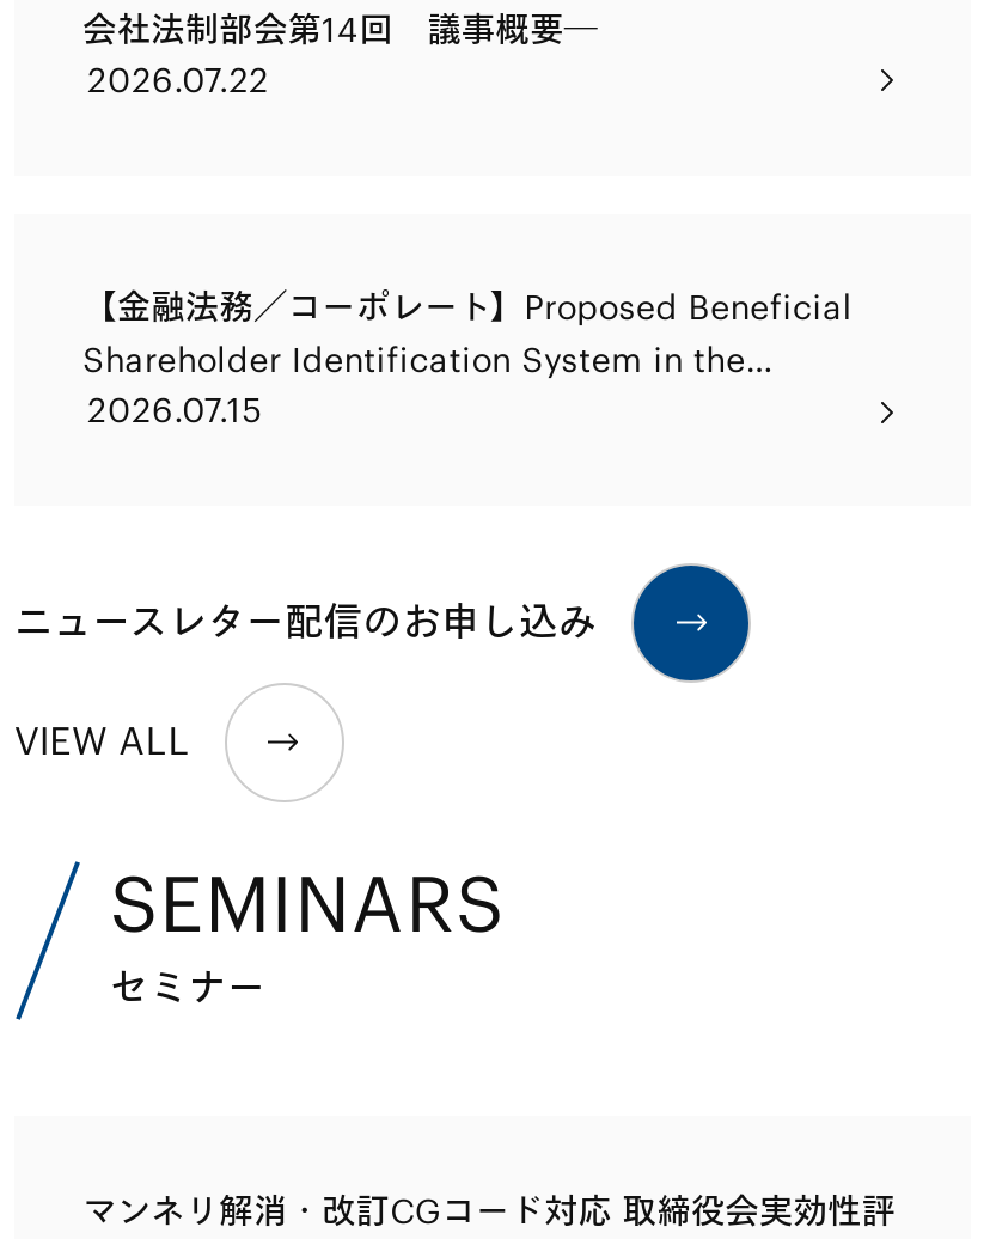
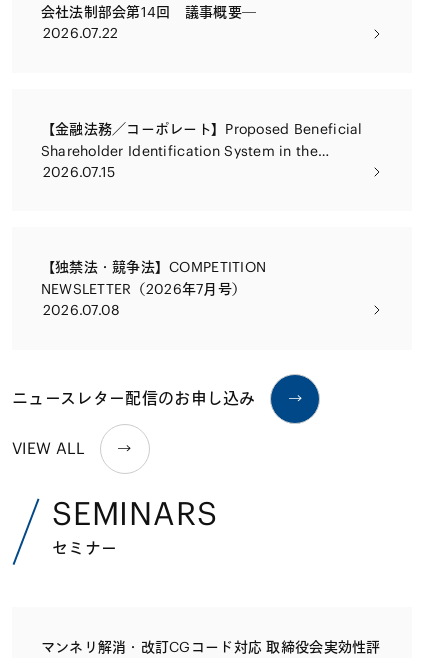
none -> [41,258,266,319] 【独禁法・競争法】COMPETITION | NEWSLETTER（2026年7月号） | 2026.07.08

